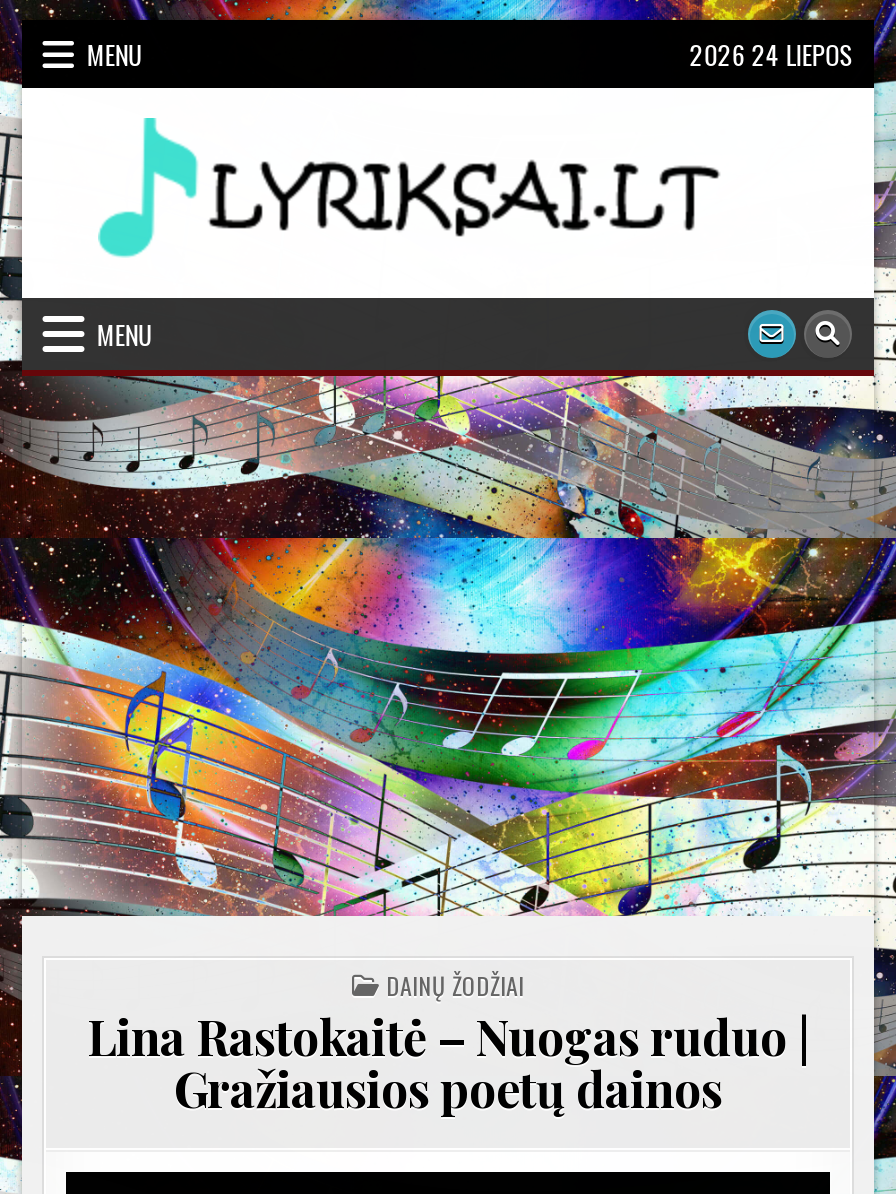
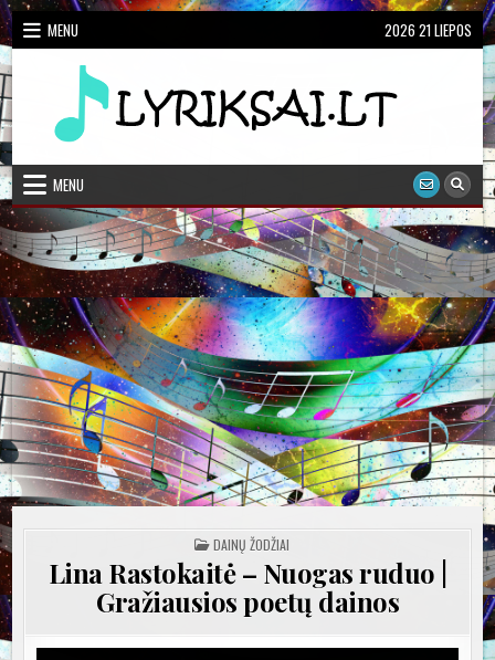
[690,34,854,74] 2026 24 LIEPOS -> [384,19,472,41] 2026 21 LIEPOS

